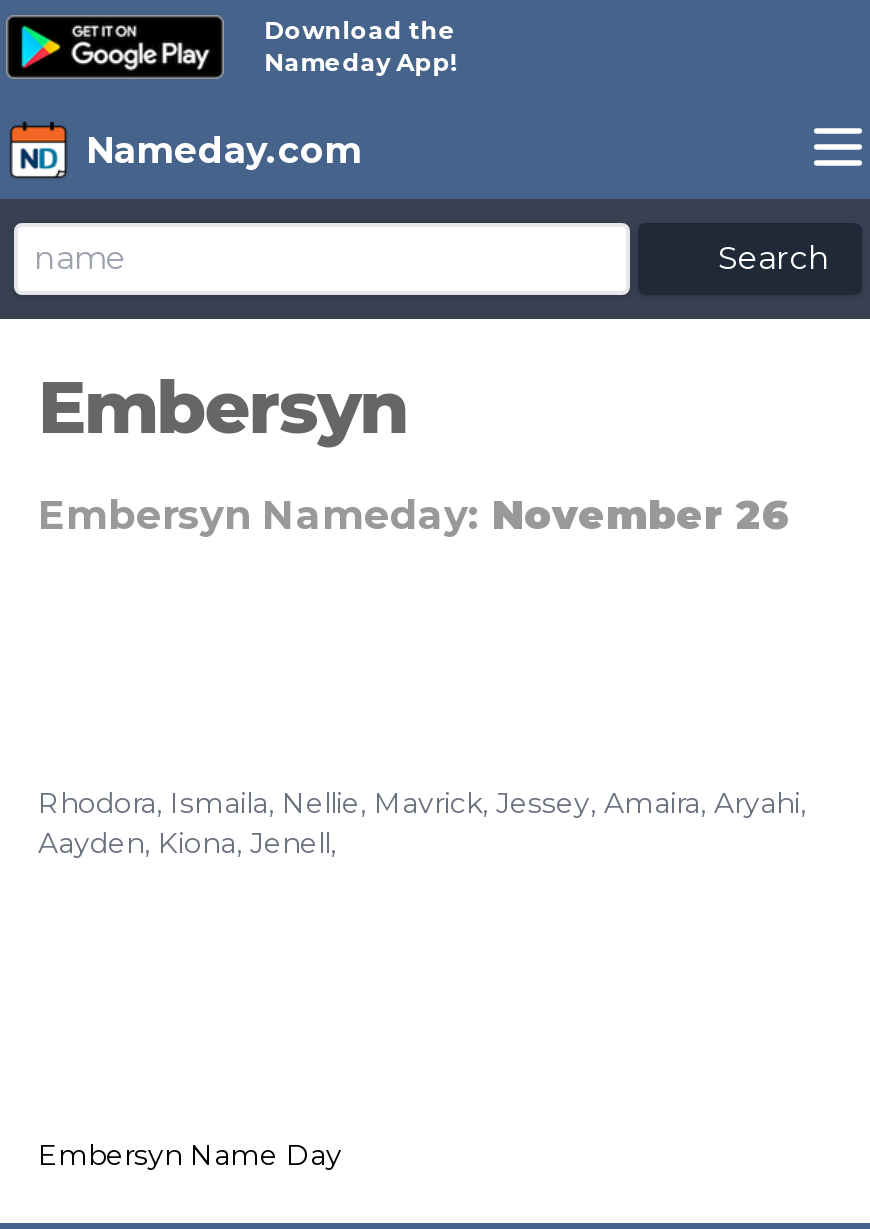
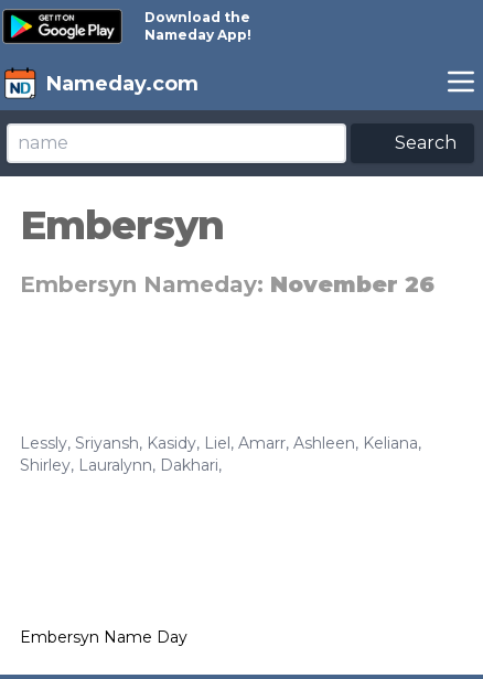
[38,785,806,861] Rhodora, Ismaila, Nellie, Mavrick, Jessey, Amaira, Aryahi, | Aayden, Kiona, Jenell, -> [20,433,421,475] Lessly, Sriyansh, Kasidy, Liel, Amarr, Ashleen, Keliana, | Shirley, Lauralynn, Dakhari,

